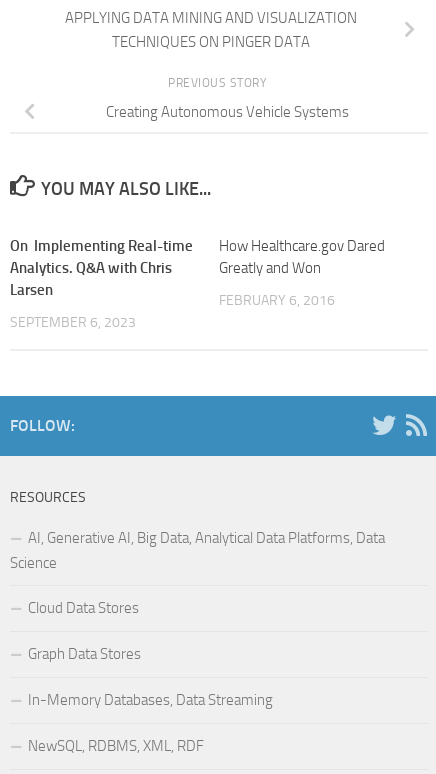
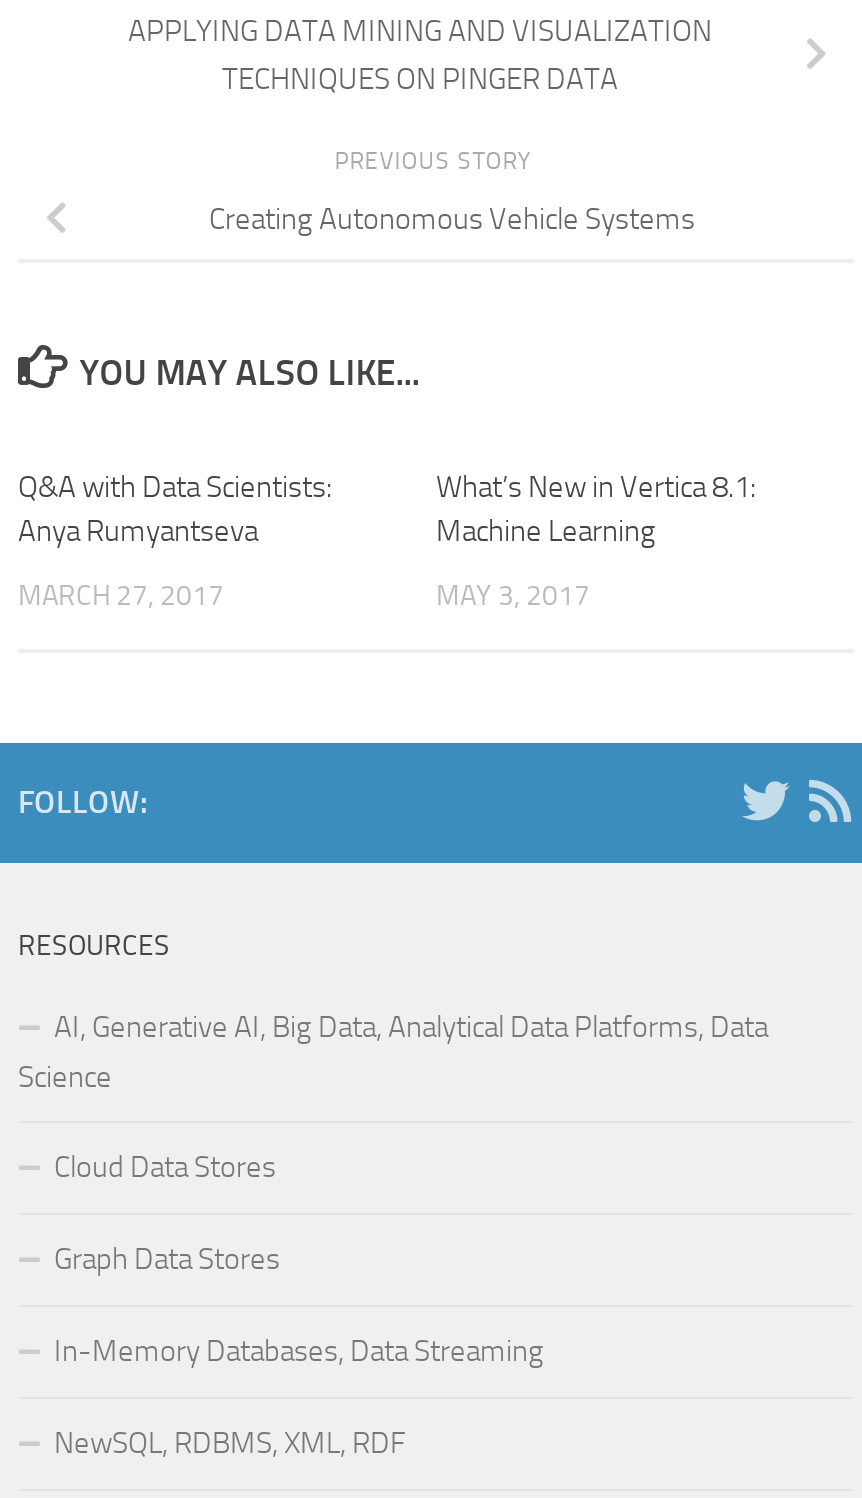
[10,237,193,299] On Implementing Real-time | Analytics. Q&A with Chris | Larsen -> [18,469,332,549] Q&A with Data Scientists: | Anya Rumyantseva
[219,237,385,277] How Healthcare.gov Dared | Greatly and Won -> [436,469,756,549] What’s New in Vertica 8.1: | Machine Learning
[219,292,335,309] FEBRUARY 6, 2016 -> [436,579,590,613] MAY 3, 2017
[10,314,136,331] SEPTEMBER 6, 2023 -> [18,579,224,613] MARCH 27, 2017

